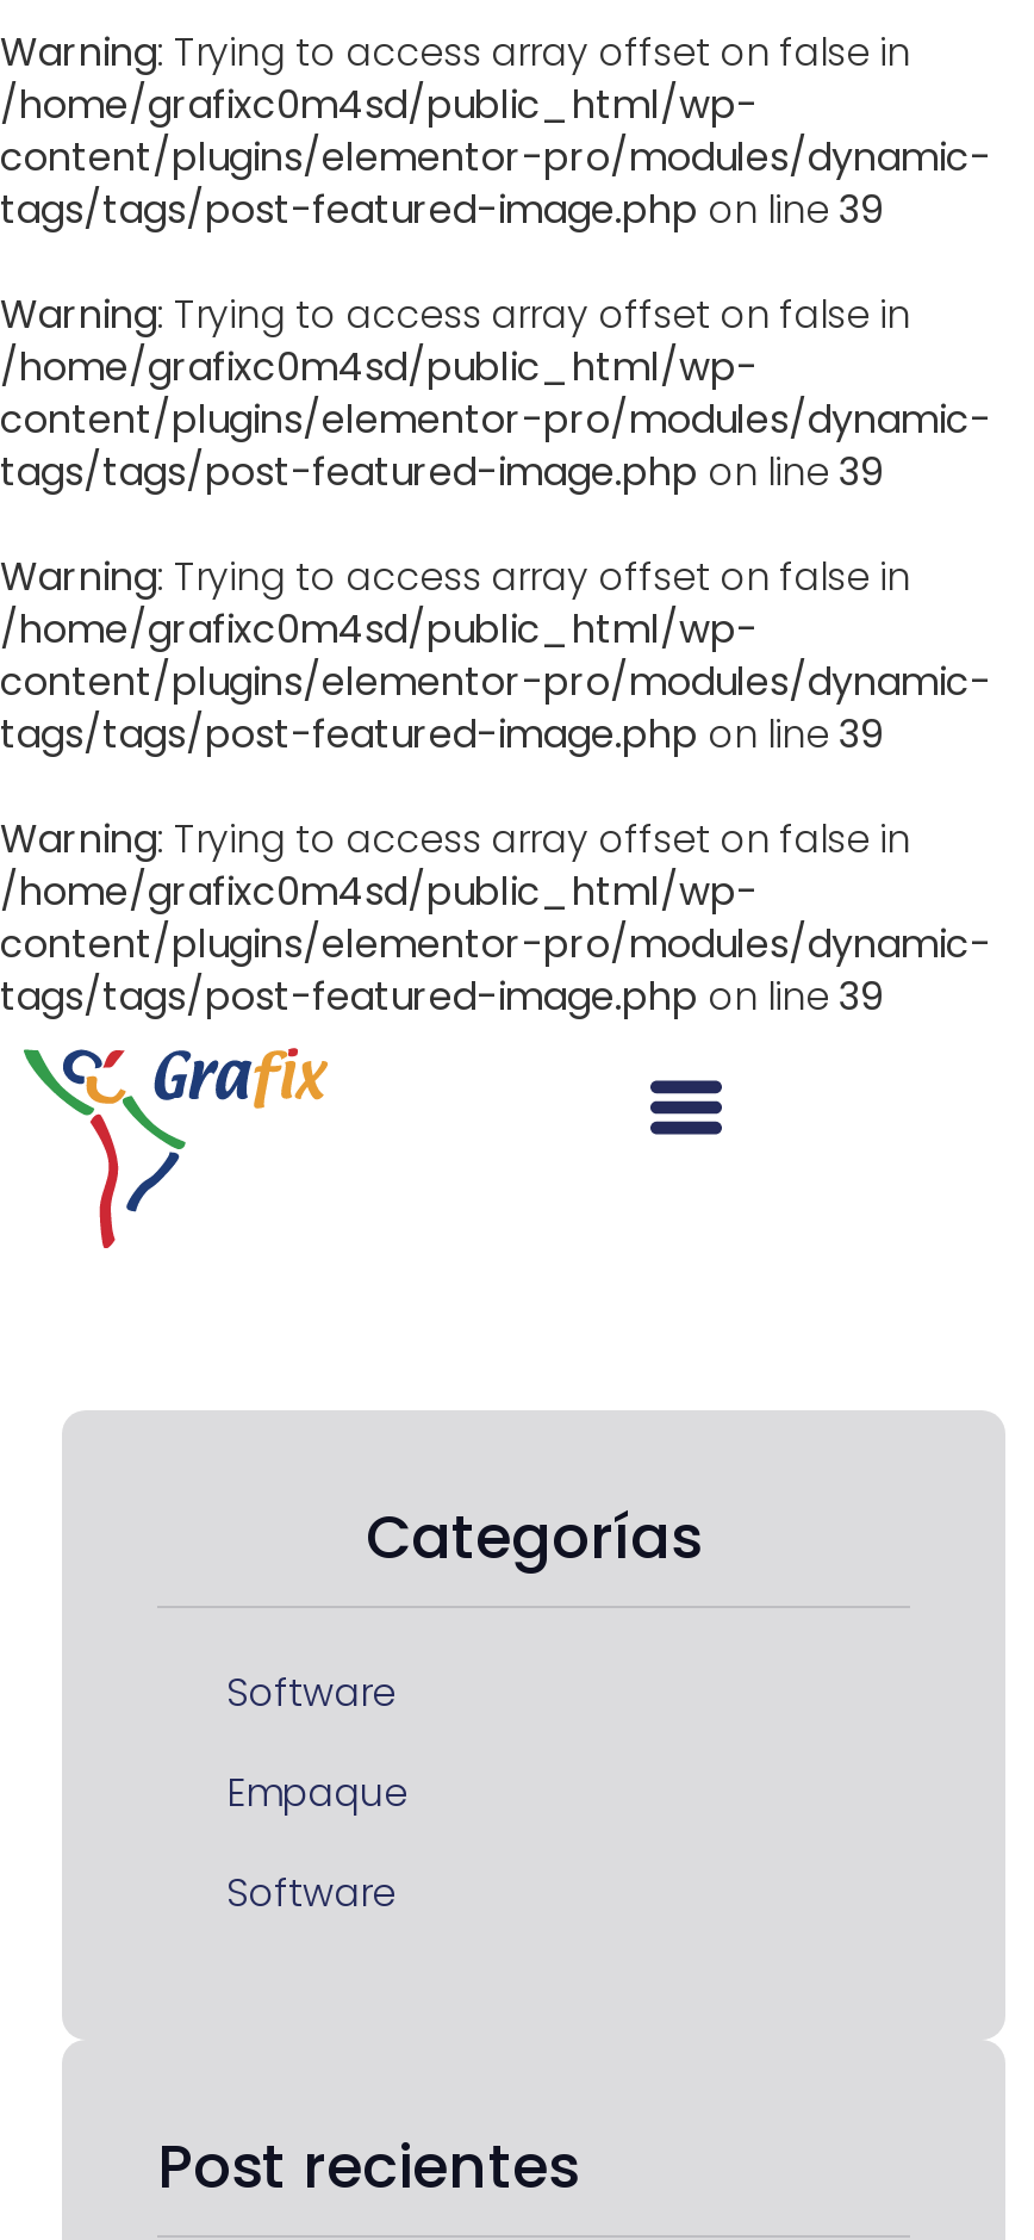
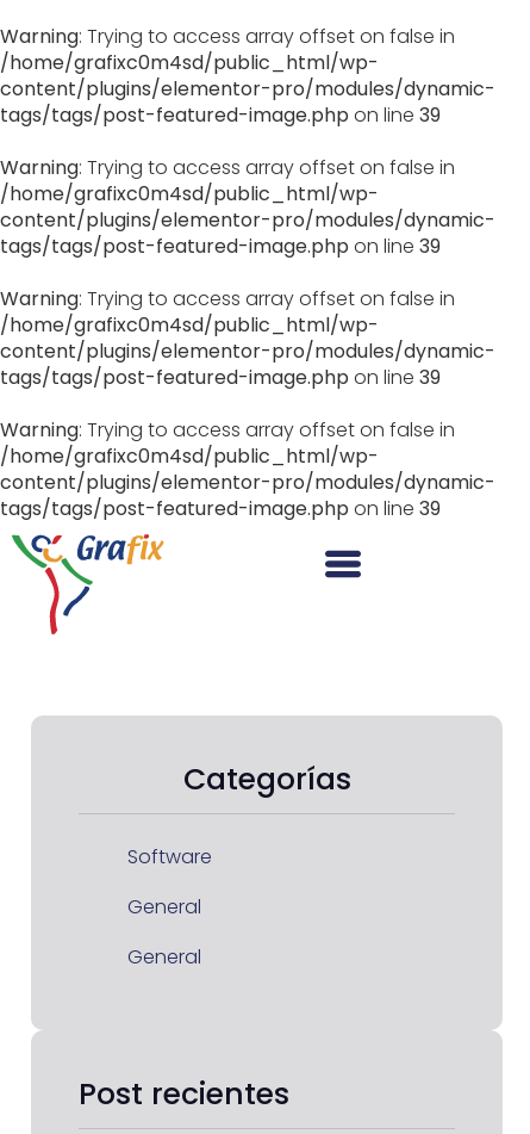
[226,1765,407,1820] Empaque -> [127,893,201,920] General
[226,1865,395,1920] Software -> [127,943,201,970] General

